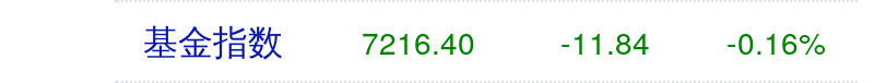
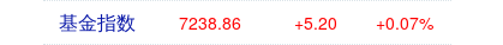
[362,20,475,64] 7216.40 -> [179,11,241,35] 7238.86
[560,20,650,64] -11.84 -> [294,11,337,35] +5.20
[726,20,825,64] -0.16% -> [376,11,433,35] +0.07%

